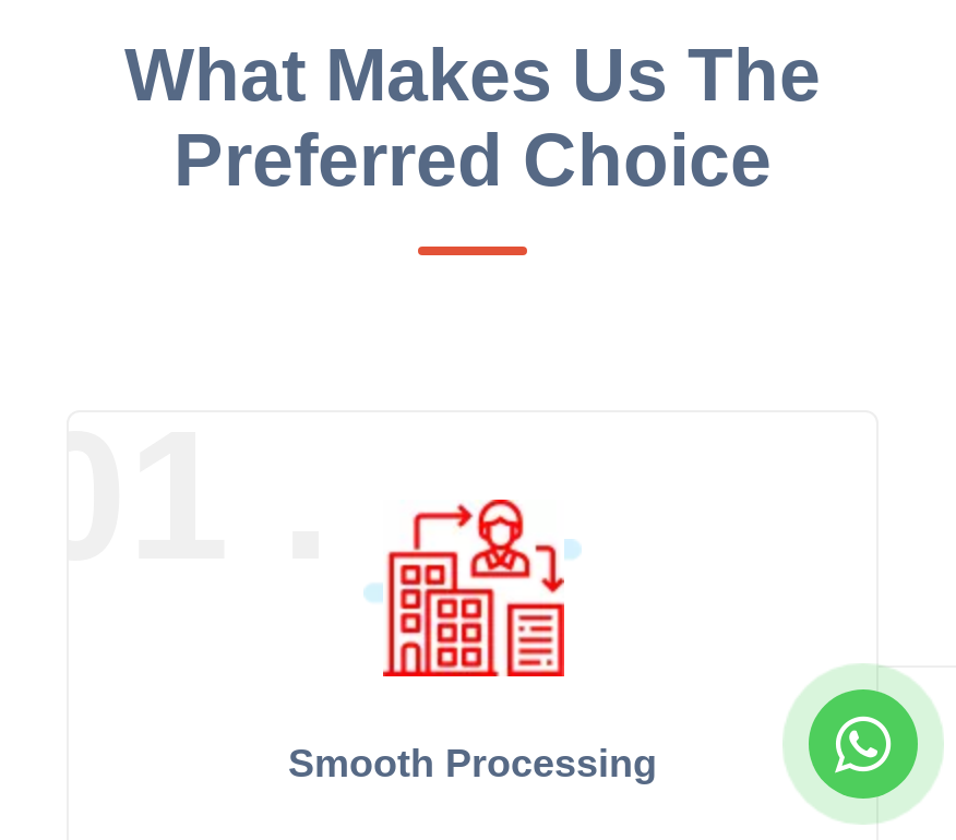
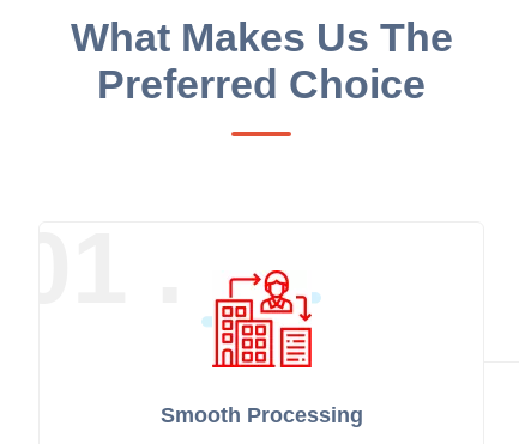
[782,663,944,825] [image] -> none

